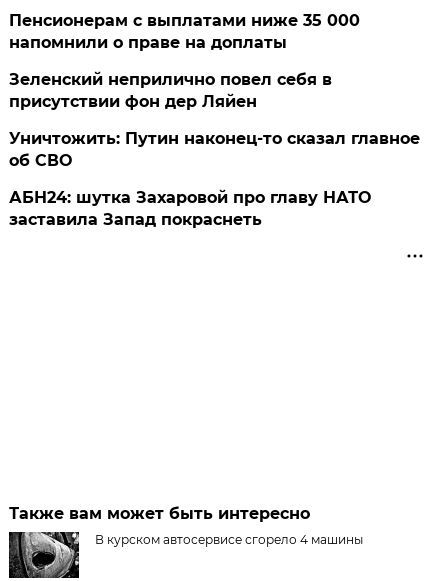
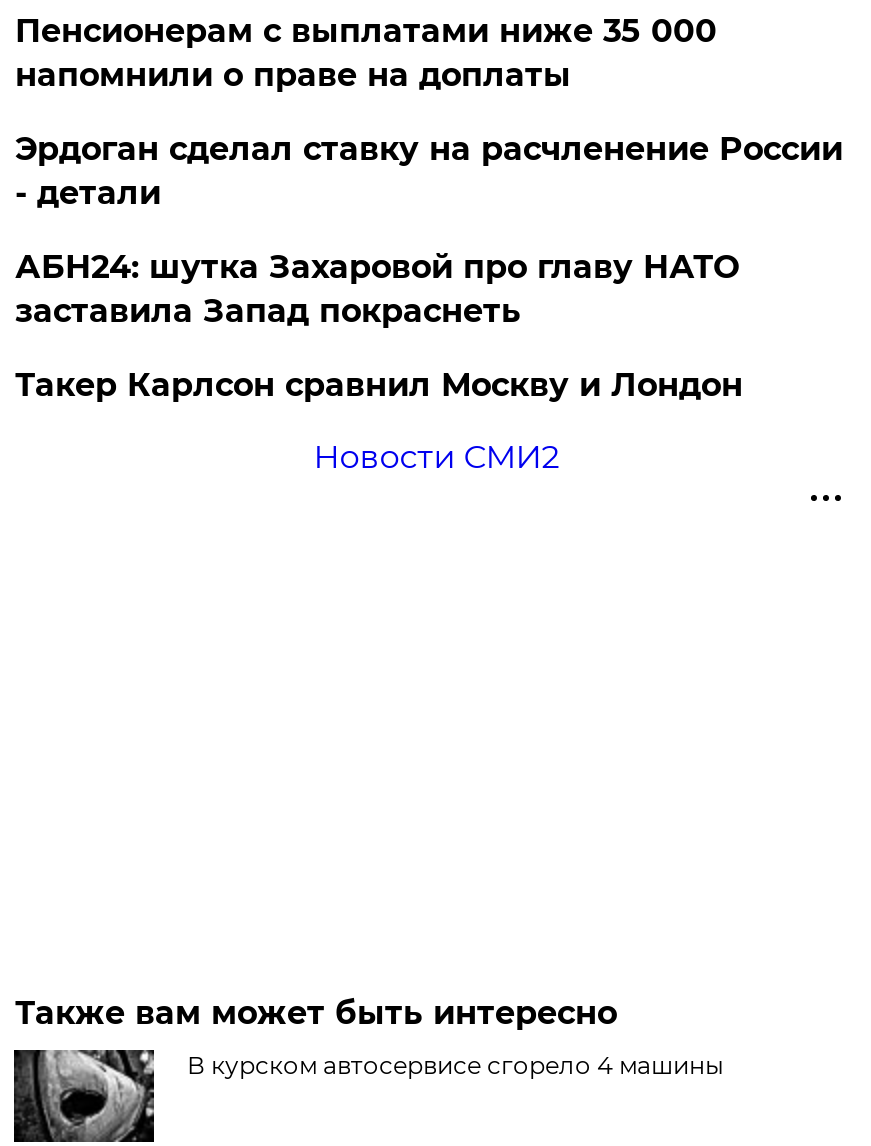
[9,70,420,170] Зеленский неприлично повел cебя в | присутствии фон дер Ляйен | Уничтожить: Путин наконец-то сказал главное | об СВО -> [15,130,843,212] Эрдоган сделал ставку на расчленение России | - детали
moved [9,188,371,229] -> [15,248,739,330]: АБН24: шутка Захаровой про главу НАТО | заставила Запад покраснеть
none -> [15,366,743,476] Такер Карлсон сравнил Москву и Лондон | Новости СМИ2

